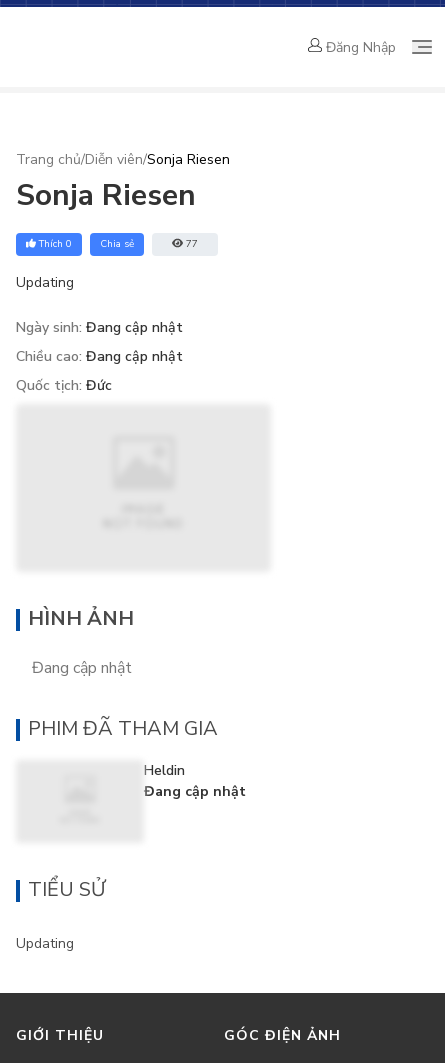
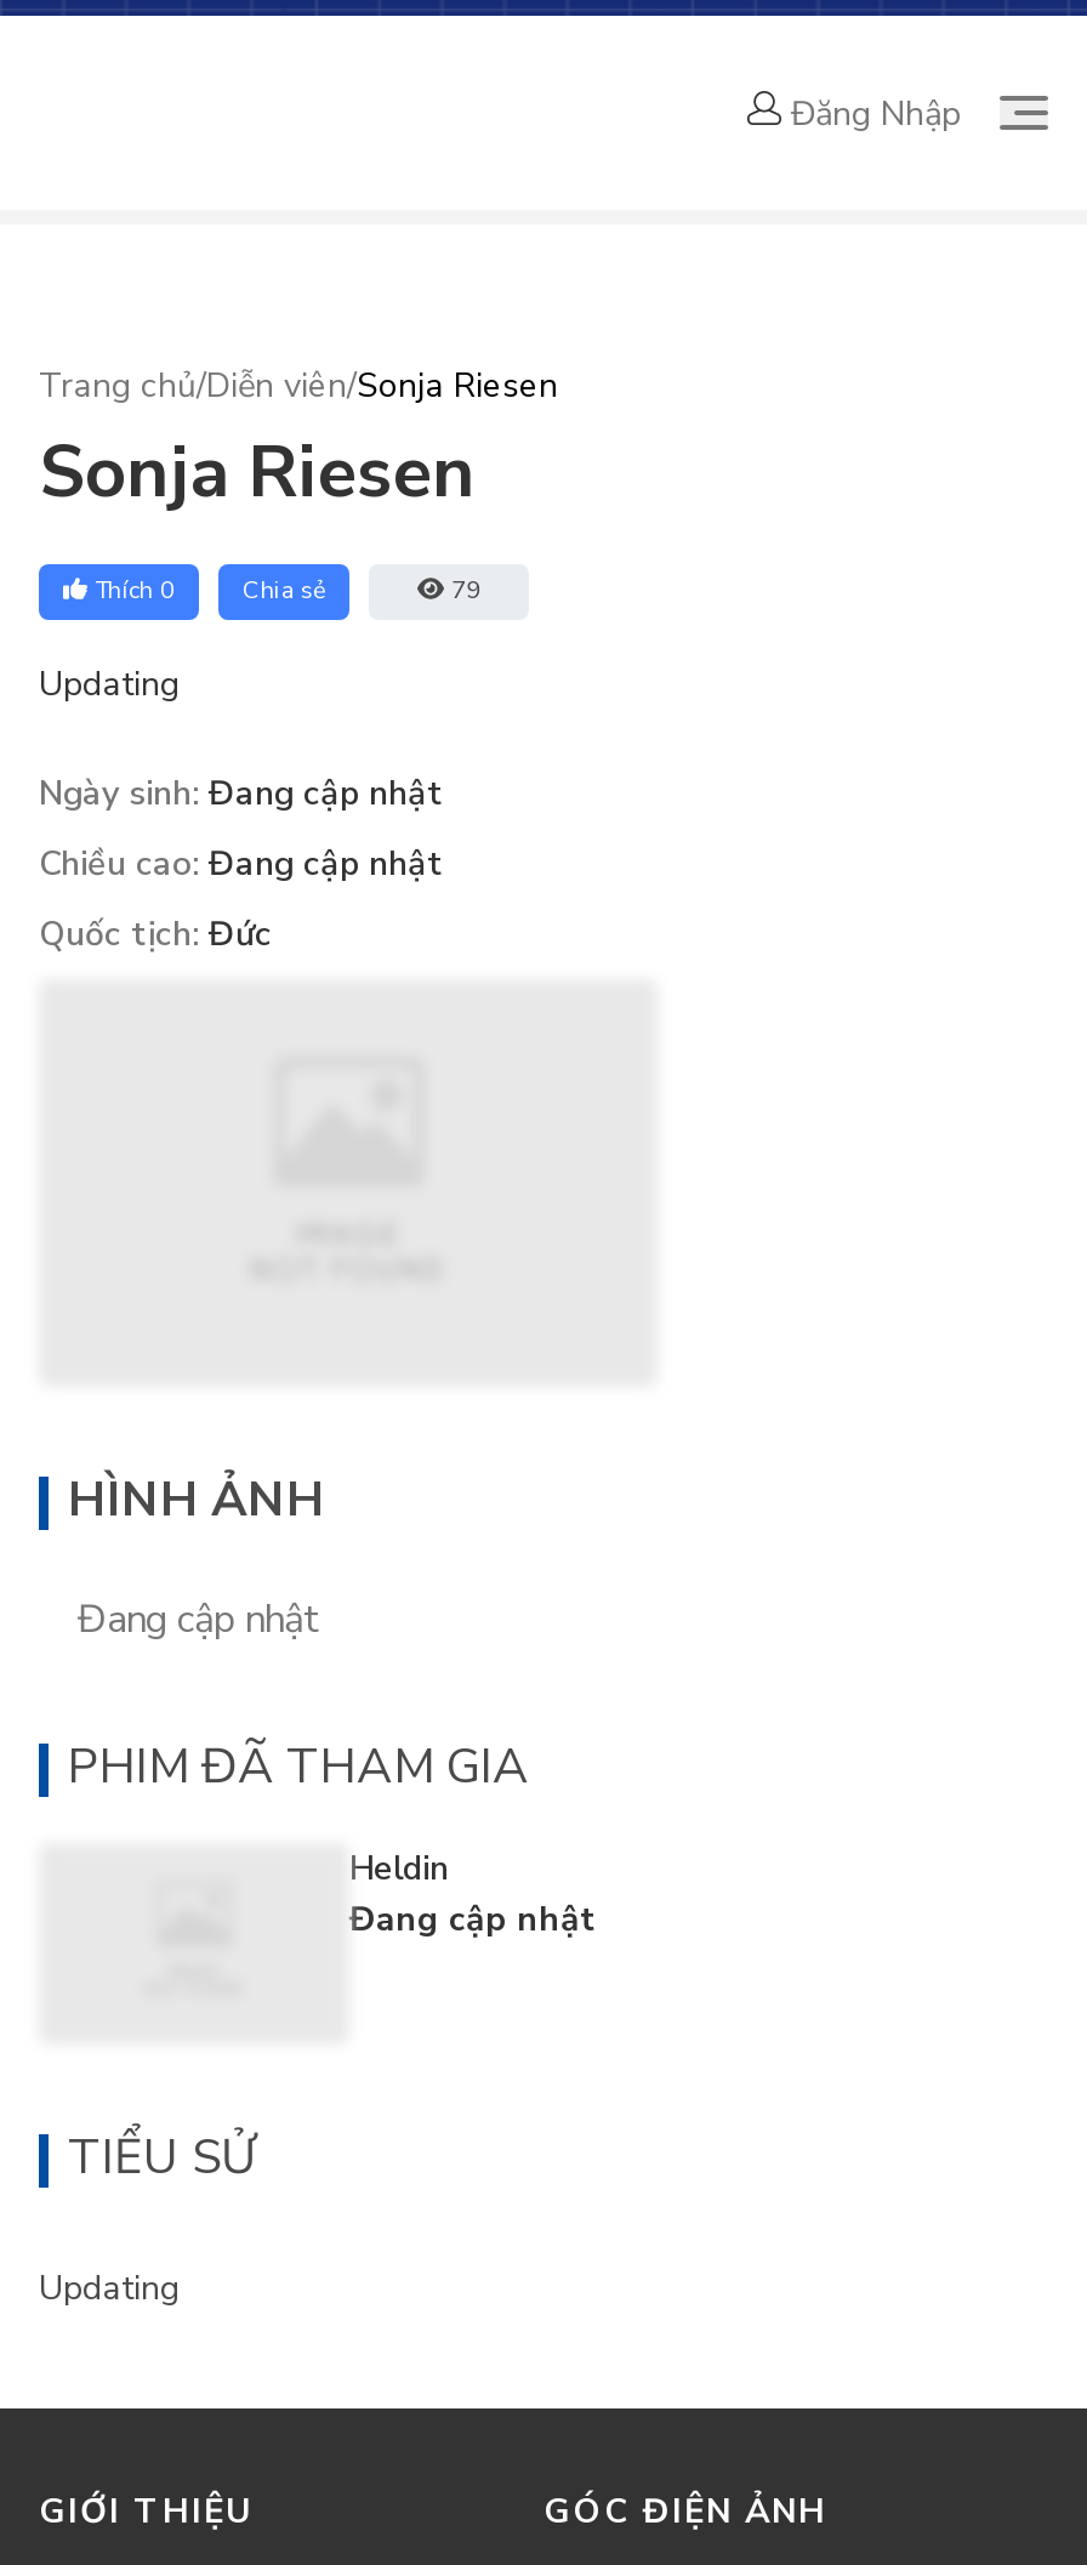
[186,237,198,251] 77 -> [452,574,481,608] 79

